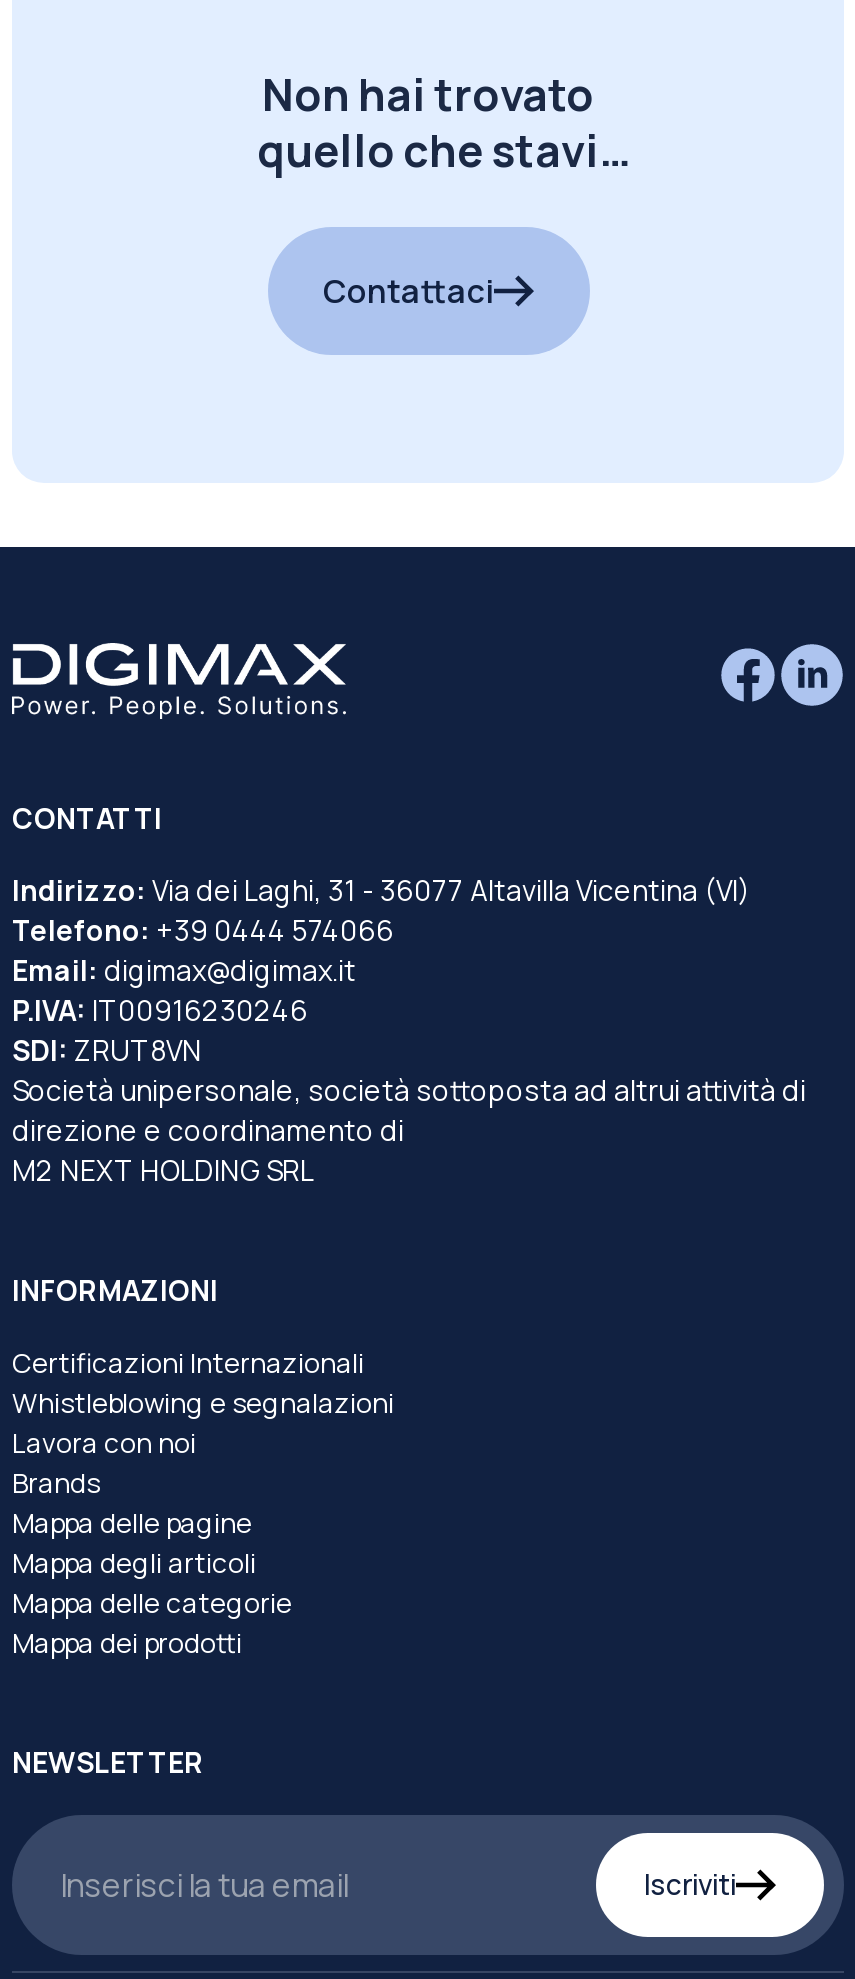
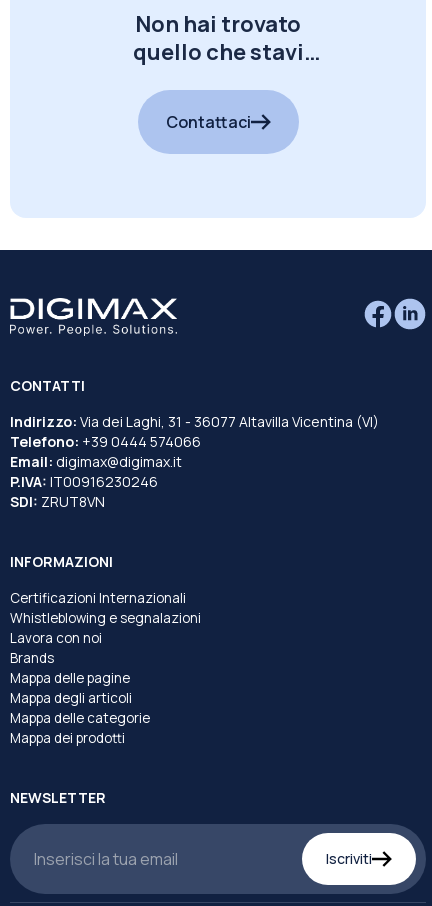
[12,1070,806,1188] Società unipersonale, società sottoposta ad altrui attività di | direzione e coordinamento di | M2 NEXT HOLDING SRL -> none

